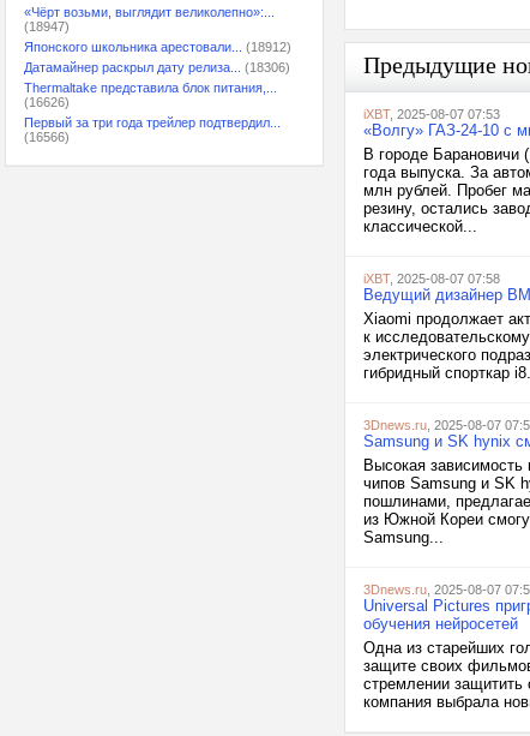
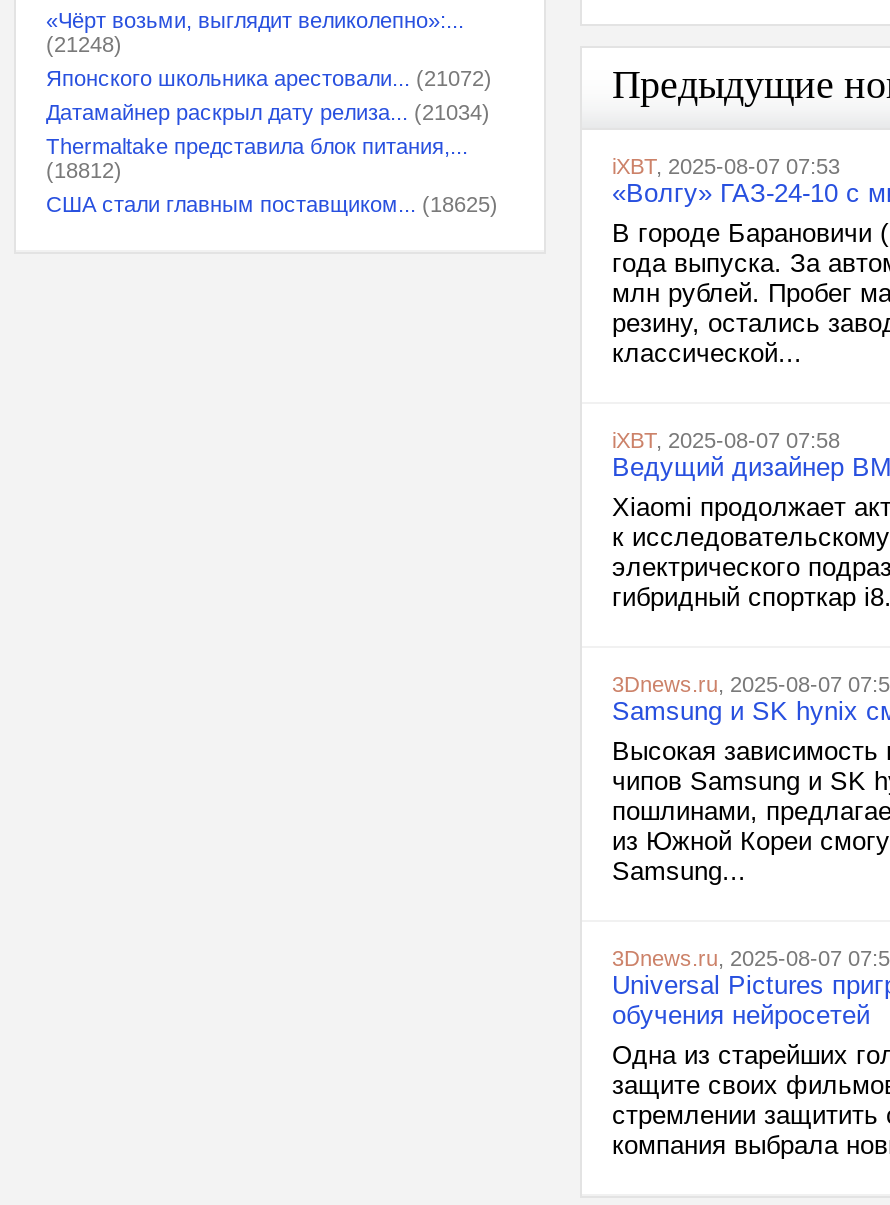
[24,19,70,34] (18947) -> [46,32,122,56] (21248)
[24,40,291,54] Японского школьника арестовали... (18912) -> [46,66,492,90] Японского школьника арестовали... (21072)
[24,60,290,74] Датамайнер раскрыл дату релиза... (18306) -> [46,100,490,124] Датамайнер раскрыл дату релиза... (21034)
[24,95,281,144] (16626) | Первый за три года трейлер подтвердил... | (16566) -> [46,158,498,216] (18812) | США стали главным поставщиком... (18625)

